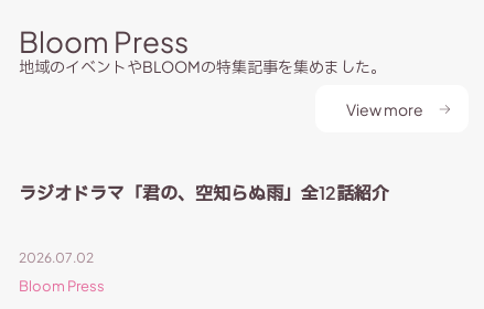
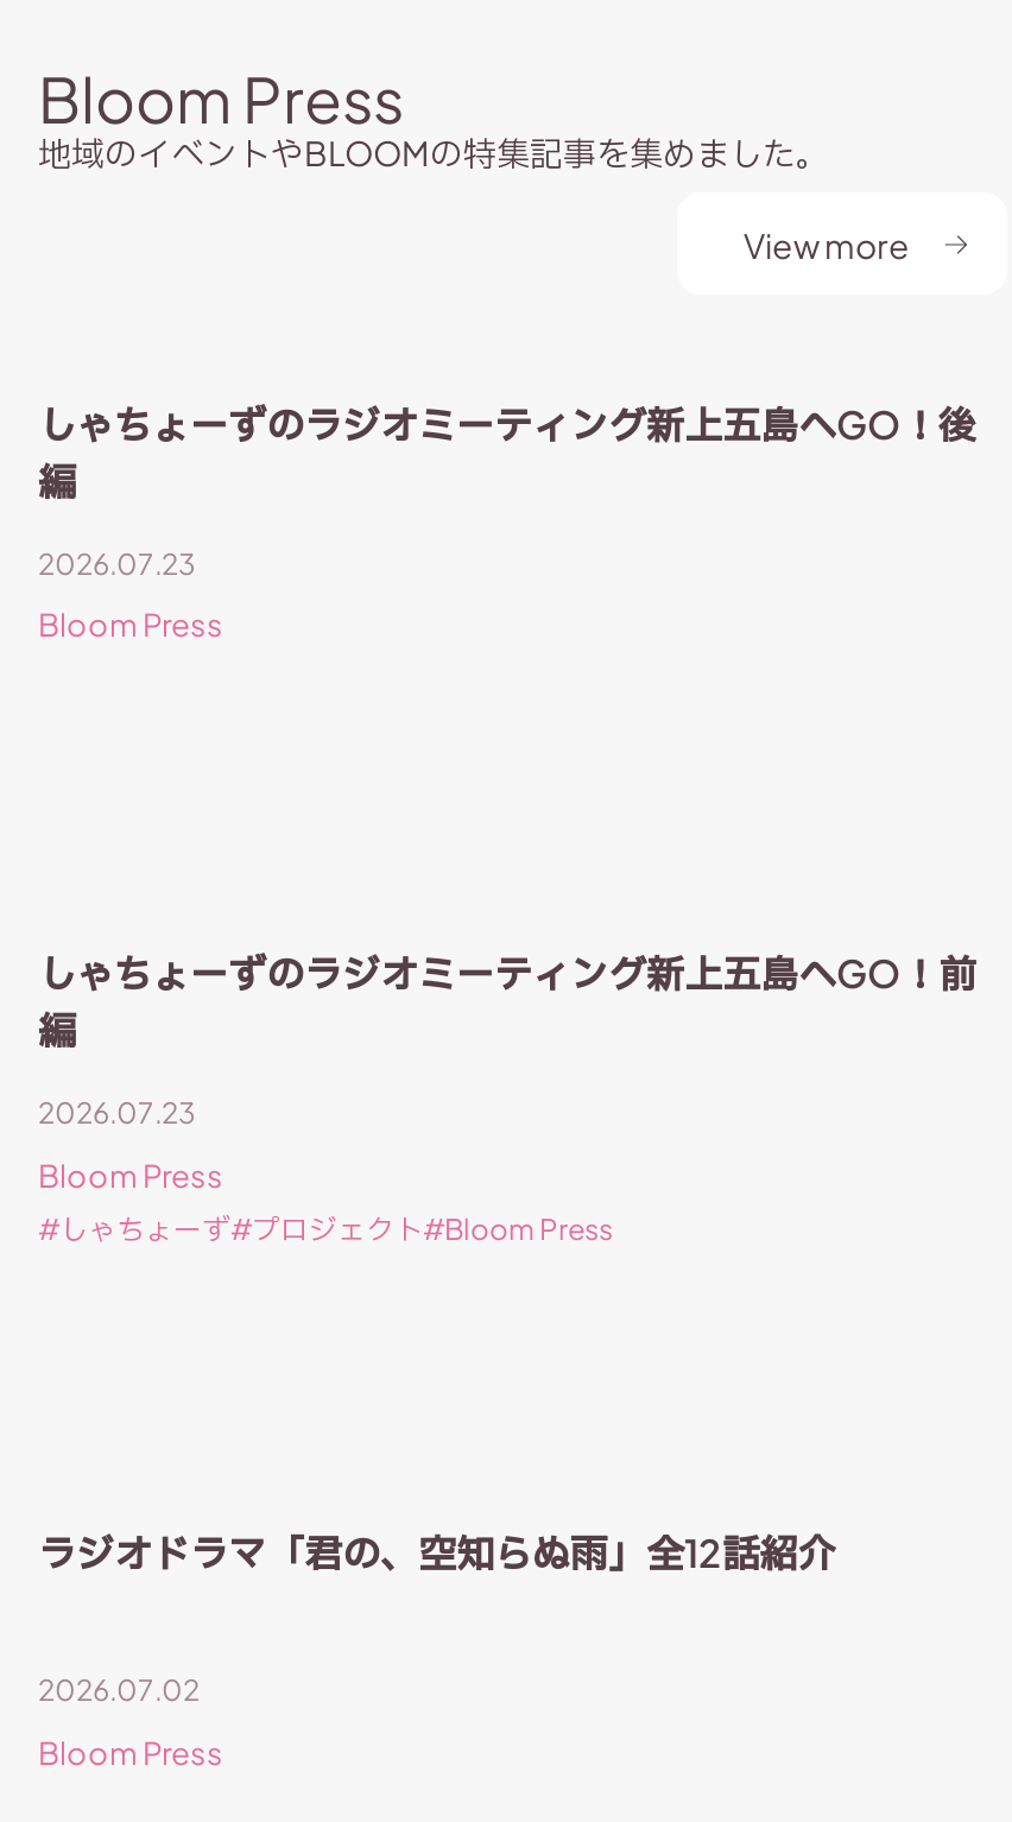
none -> [38,400,976,645] しゃちょーずのラジオミーティング新上五島へGO！後 | 編 | 2026.07.23 | Bloom Press
none -> [38,949,976,1246] しゃちょーずのラジオミーティング新上五島へGO！前 | 編 | 2026.07.23 | Bloom Press | しゃちょーず プロジェクト Bloom Press

